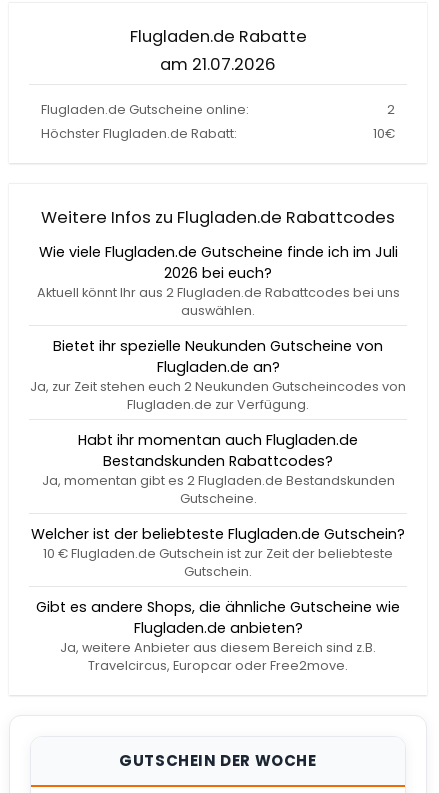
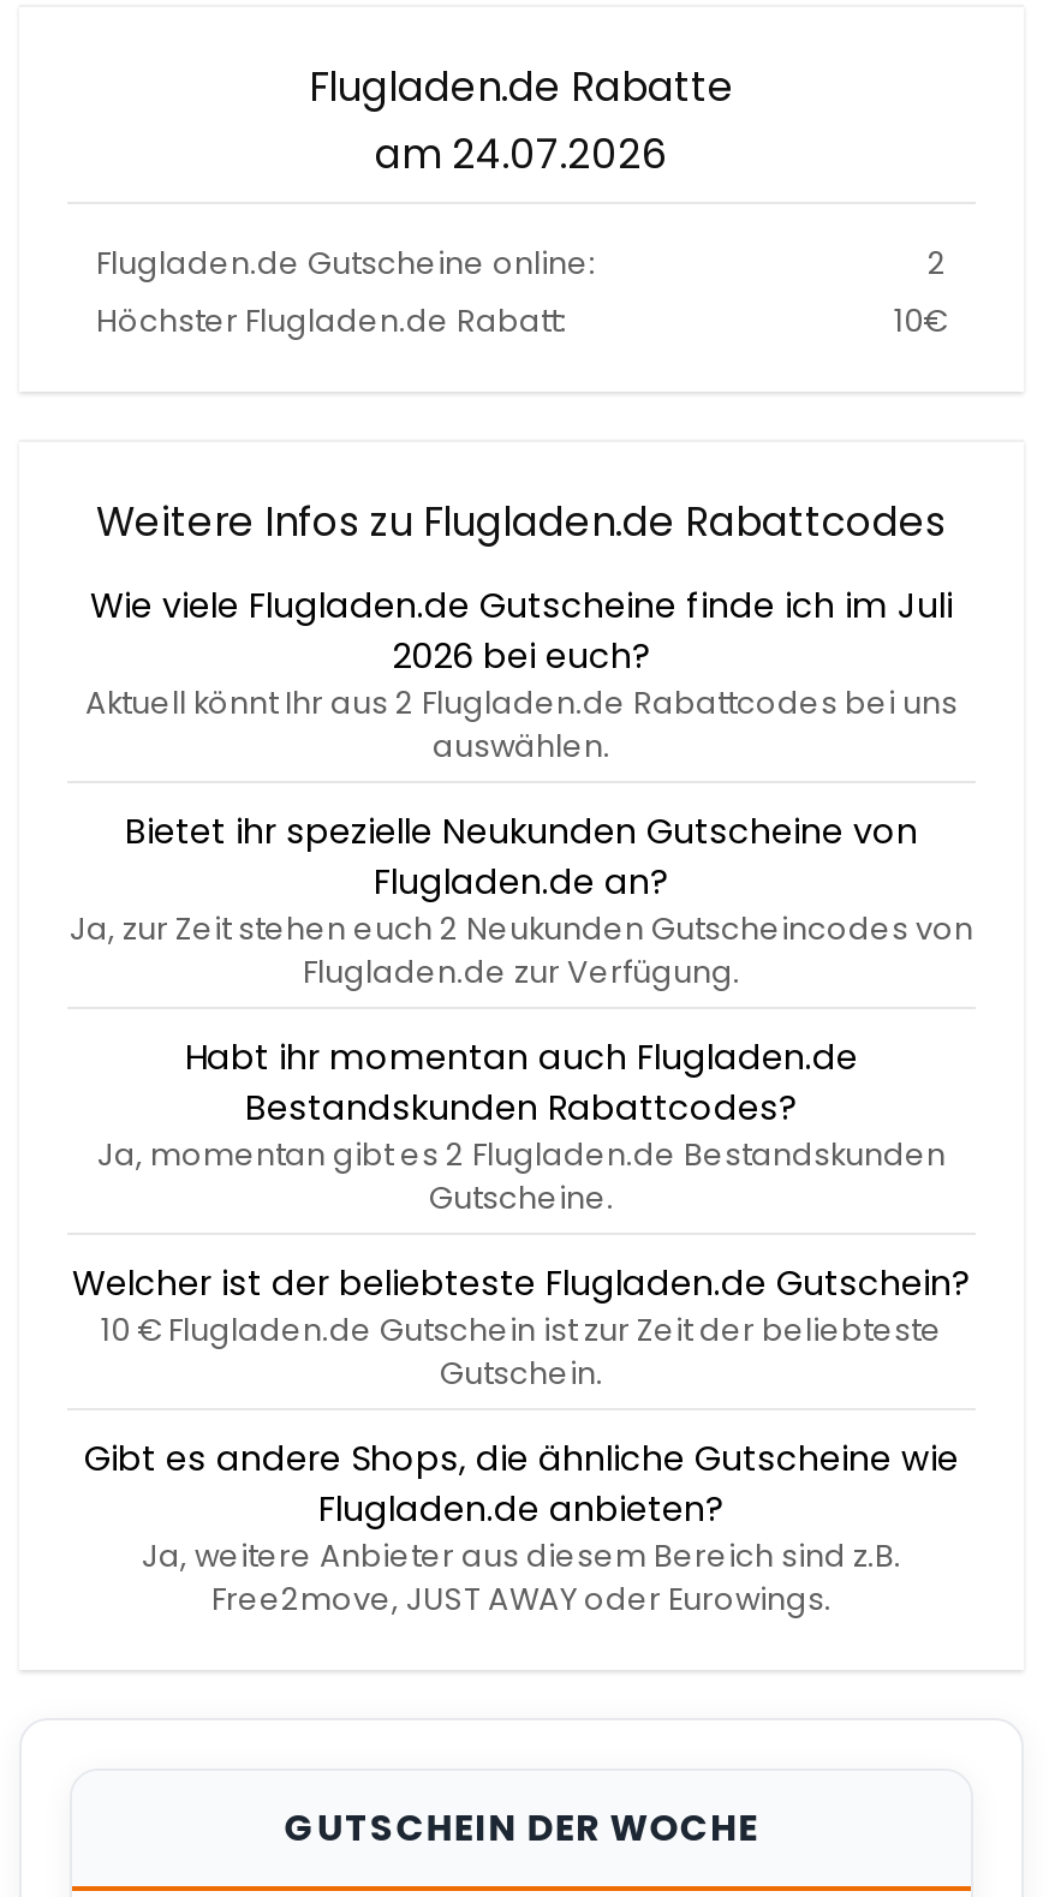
[160,53,276,76] am 21.07.2026 -> [375,127,668,182] am 24.07.2026
[88,657,348,674] Travelcircus, Europcar oder Free2move. -> [211,1578,832,1619] Free2move, JUST AWAY oder Eurowings.

